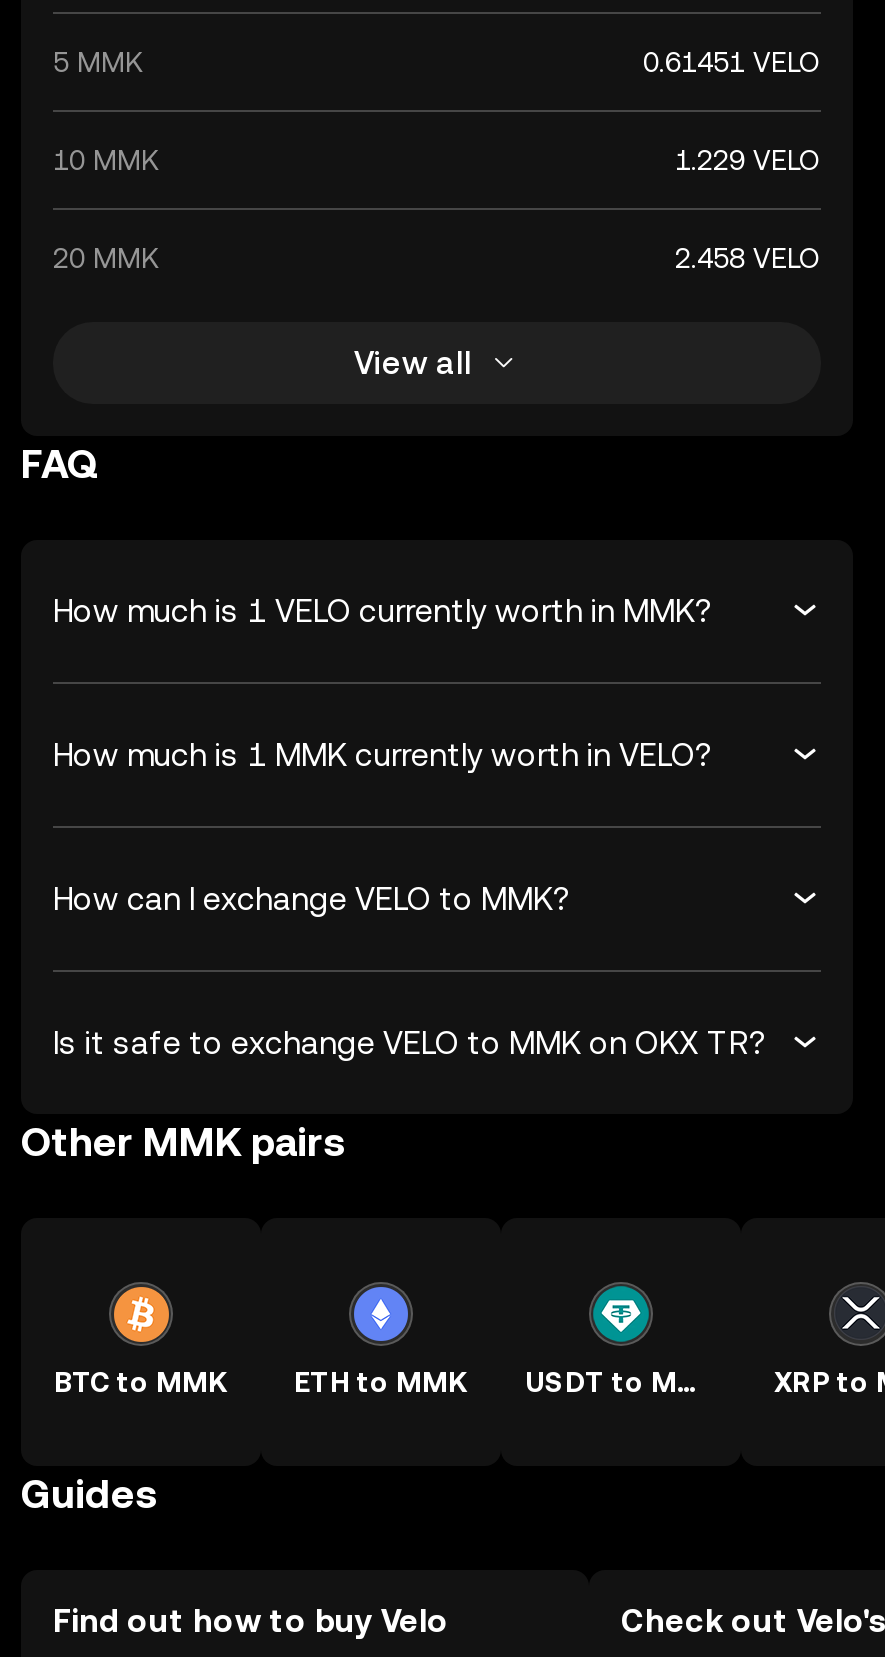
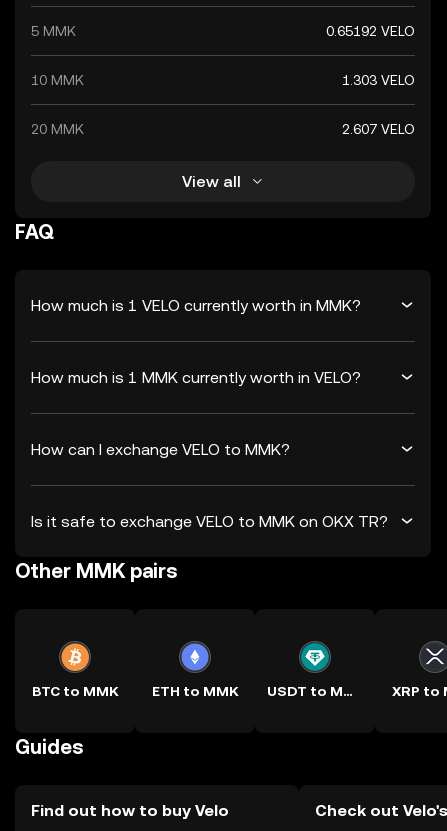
[643,46,821,78] 0.61451 VELO -> [326,23,415,39] 0.65192 VELO
[675,144,821,176] 1.229 VELO -> [342,72,415,88] 1.303 VELO
[675,242,821,274] 2.458 VELO -> [342,121,415,137] 2.607 VELO

